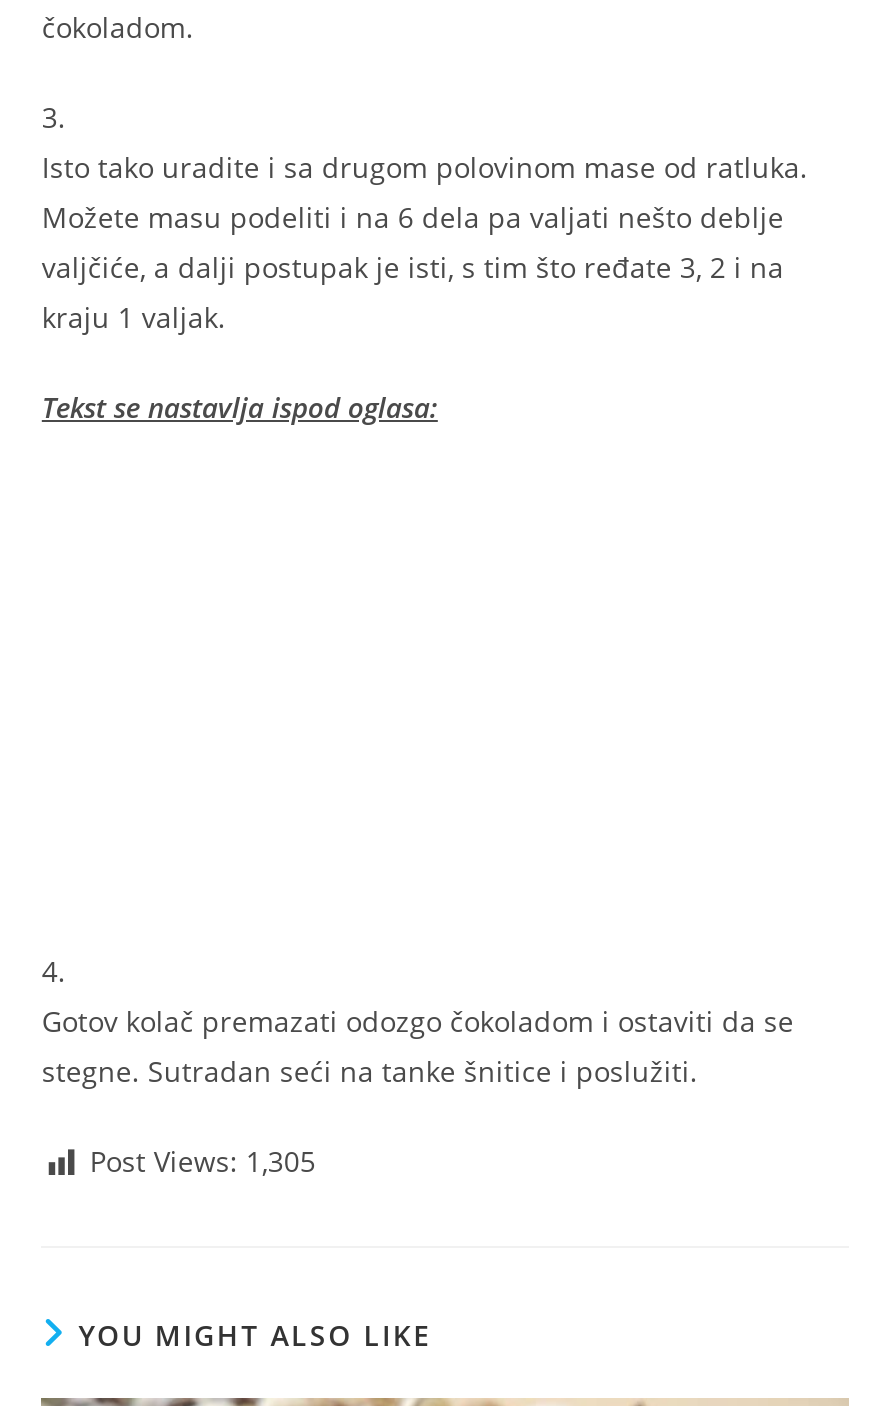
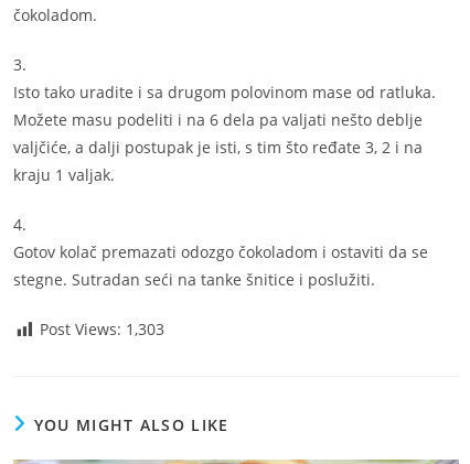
[42,389,438,427] Tekst se nastavlja ispod oglasa: -> none
[90,1143,316,1181] Post Views: 1,305 -> [40,319,165,340] Post Views: 1,303

